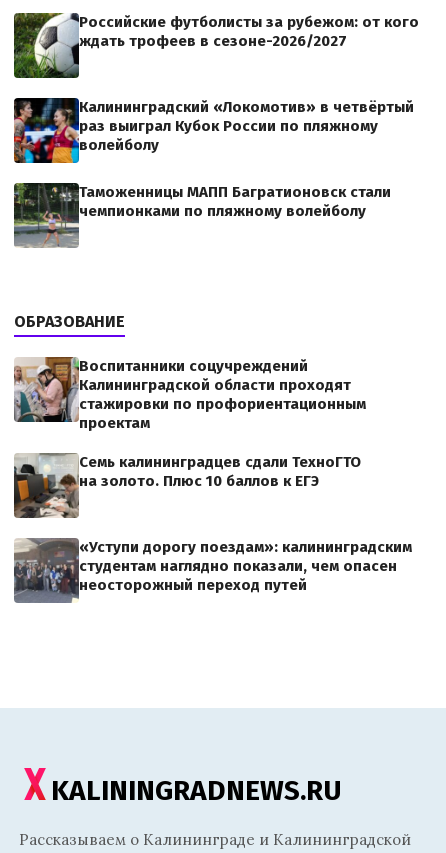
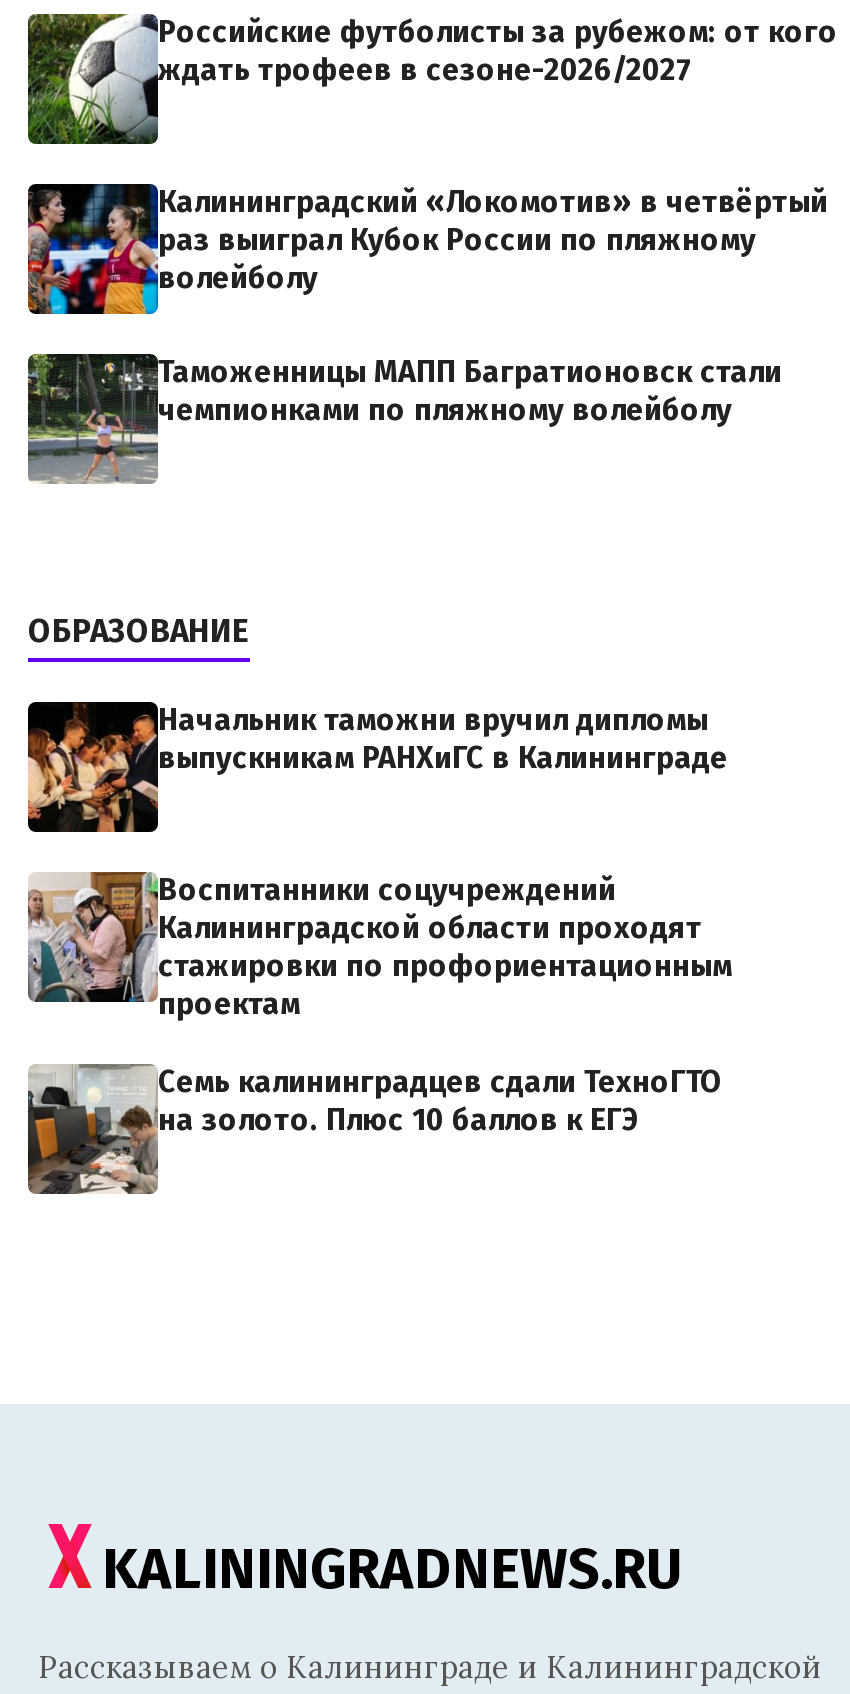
none -> [26,700,728,834] [image] | Начальник таможни вручил дипломы | выпускникам РАНХиГС в Калининграде
moved [12,357,366,490] -> [24,872,732,1138]: [image] | Воспитанники соцучреждений | Калининградской области проходят | стажировки по профориентационным | проектам | Семь калининградцев сдали ТехноГТО | на золото. Плюс 10 баллов к ЕГЭ
[13,538,412,604] [image] | «Уступи дорогу поездам»: калининградским | студентам наглядно показали, чем опасен | неосторожный переход путей -> none

